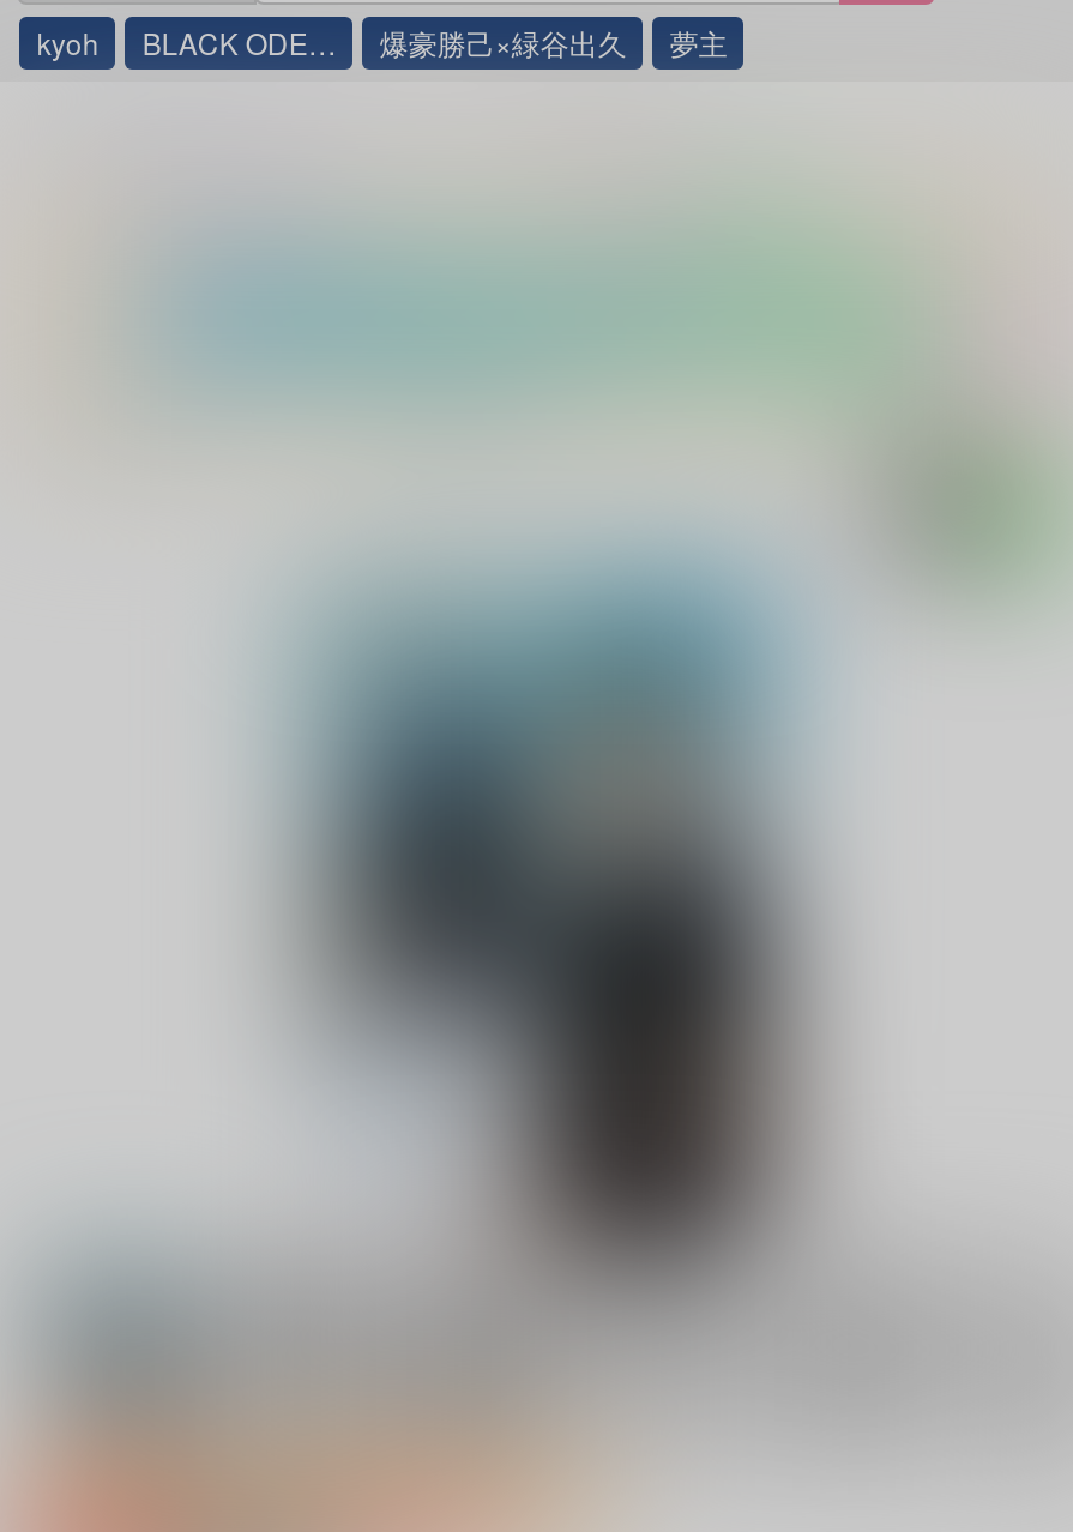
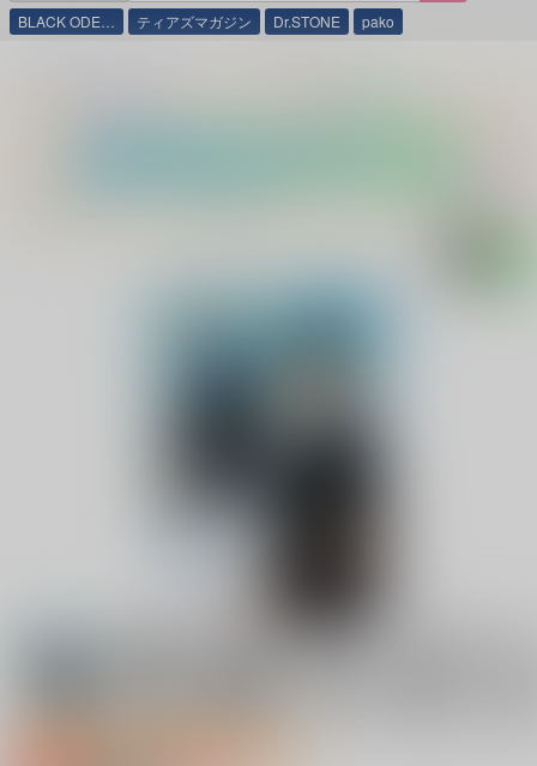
[37,22,99,62] kyoh -> none
[380,22,727,62] 爆豪勝己×緑谷出久 | 夢主 -> [137,11,395,31] ティアズマガジン | Dr.STONE | pako

